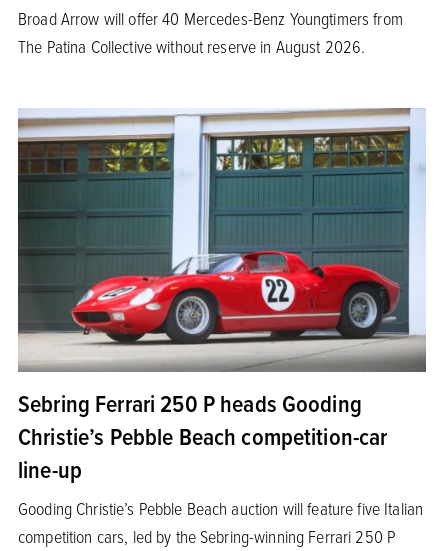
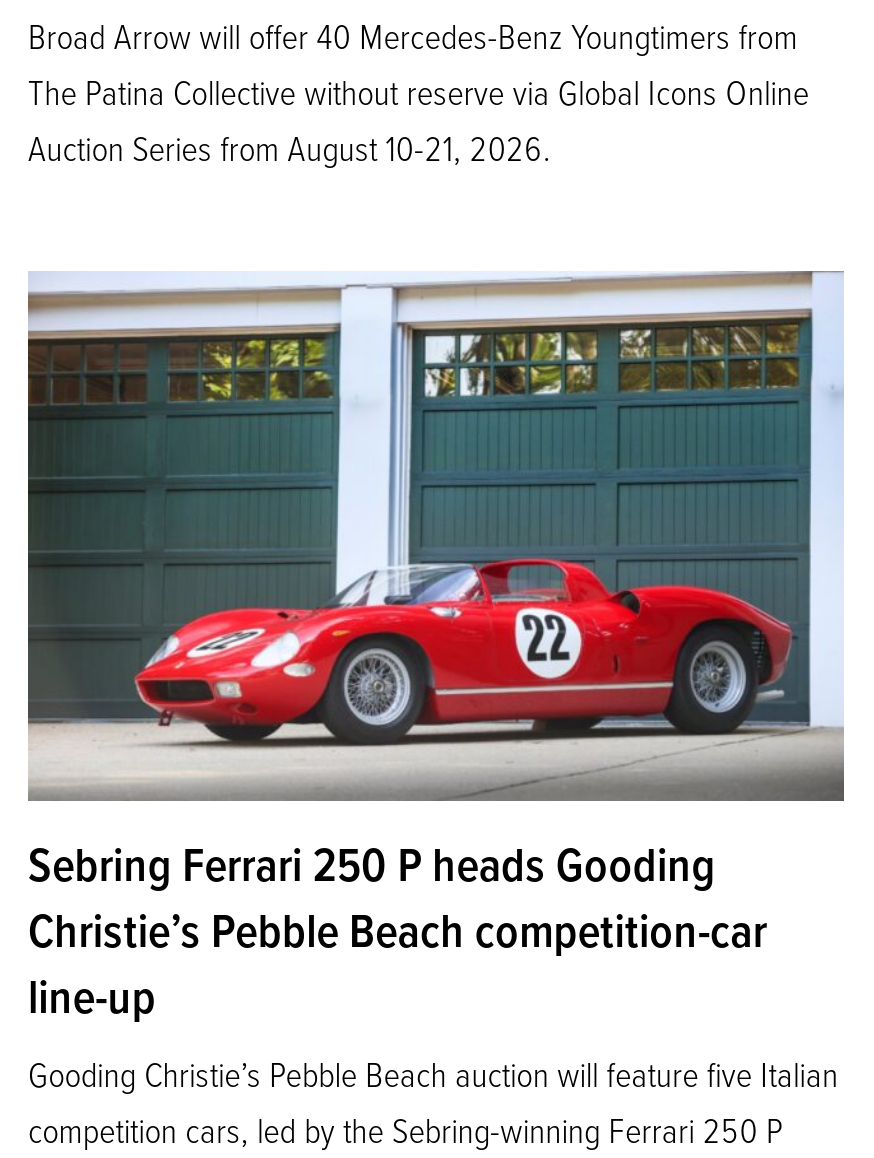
[18,34,365,58] The Patina Collective without reserve in August 2026. -> [28,67,809,171] The Patina Collective without reserve via Global Icons Online | Auction Series from August 10-21, 2026.

